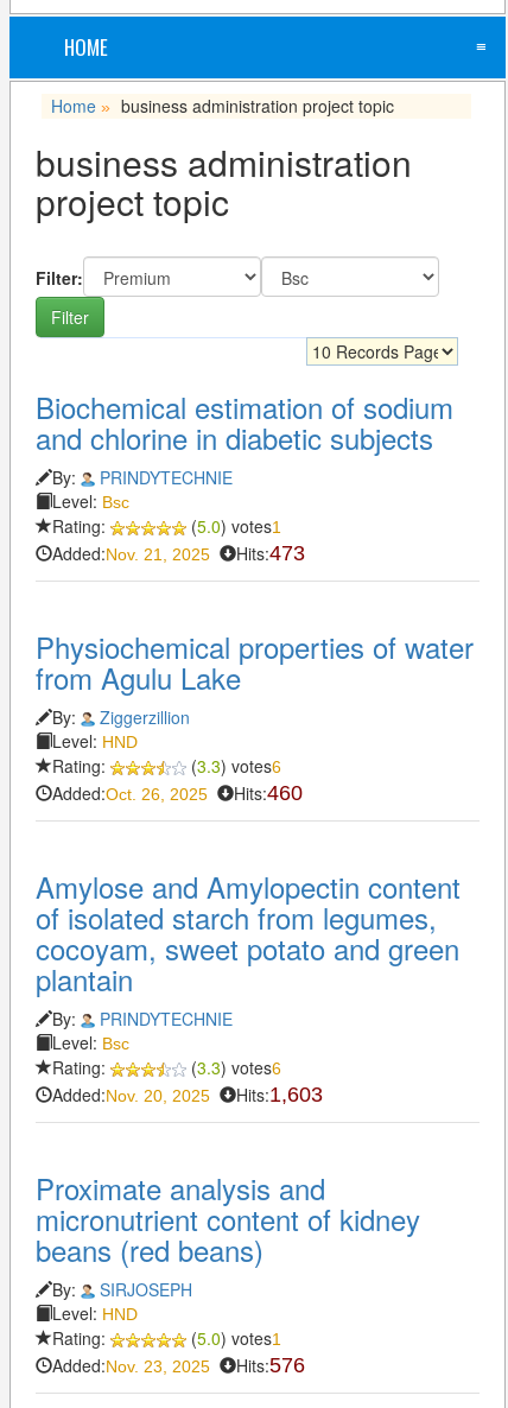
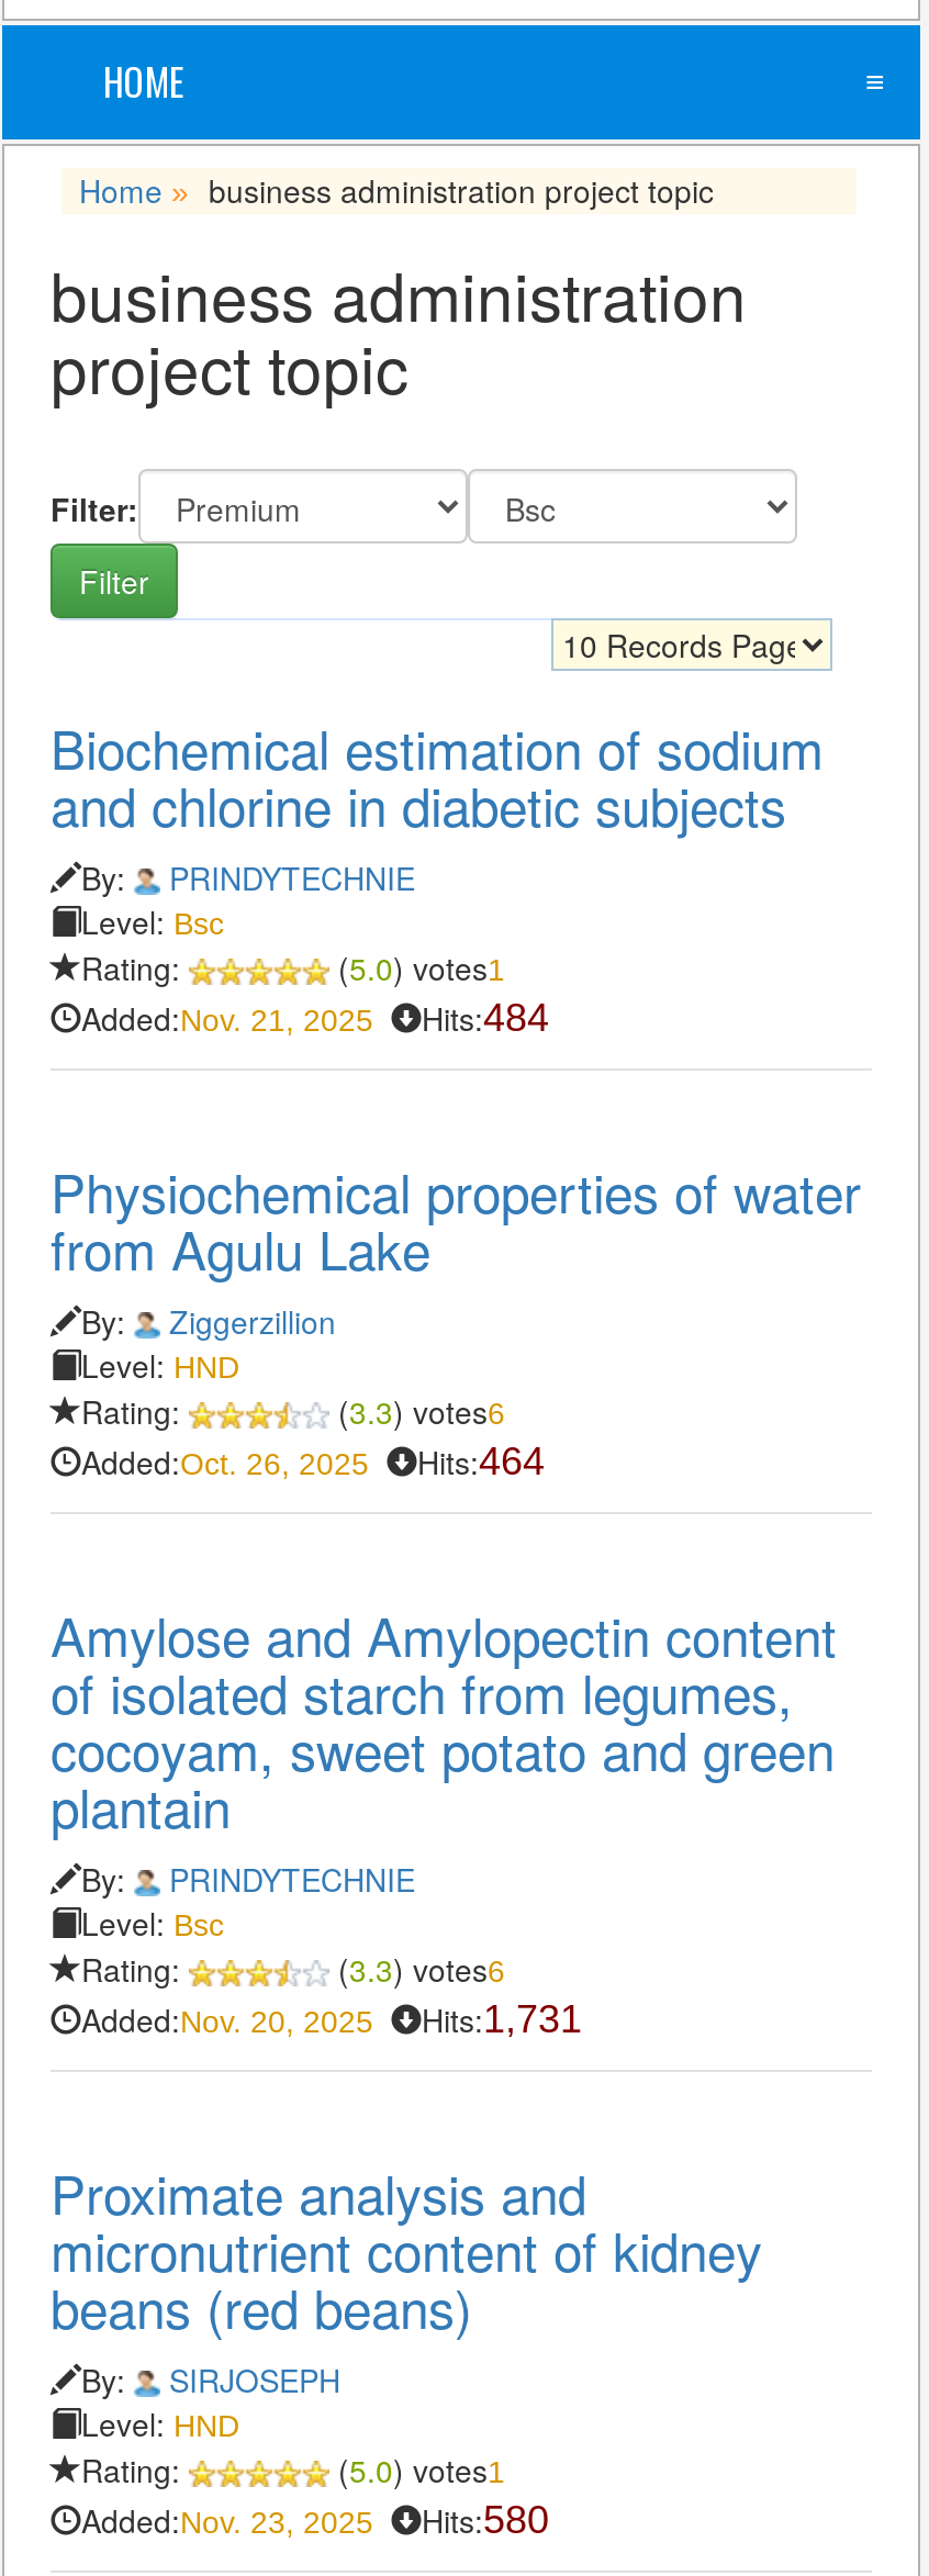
[52,541,305,565] Added:Nov. 21, 2025 Hits:473 -> [81,996,549,1040] Added:Nov. 21, 2025 Hits:484
[52,781,303,805] Added:Oct. 26, 2025 Hits:460 -> [81,1439,545,1483] Added:Oct. 26, 2025 Hits:464
[52,1083,323,1106] Added:Nov. 20, 2025 Hits:1,603 -> [81,1997,582,2041] Added:Nov. 20, 2025 Hits:1,731
[52,1353,305,1377] Added:Nov. 23, 2025 Hits:576 -> [81,2498,549,2542] Added:Nov. 23, 2025 Hits:580

